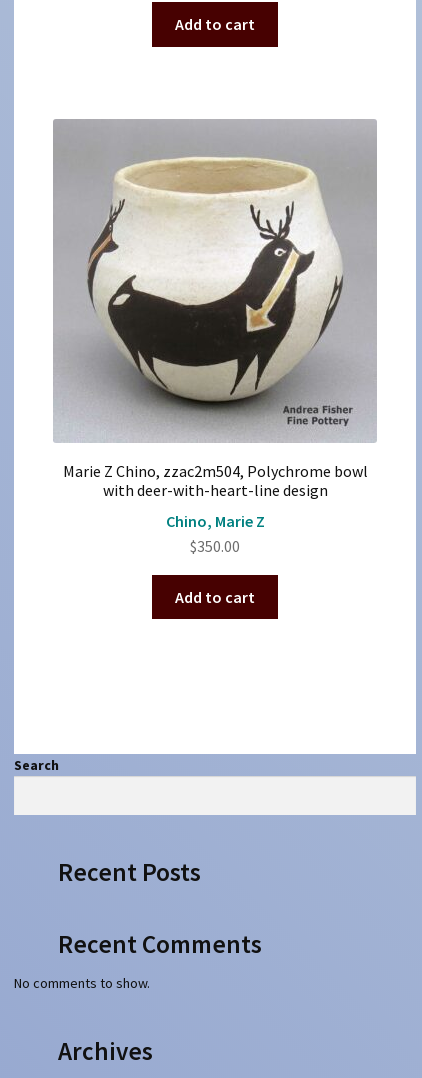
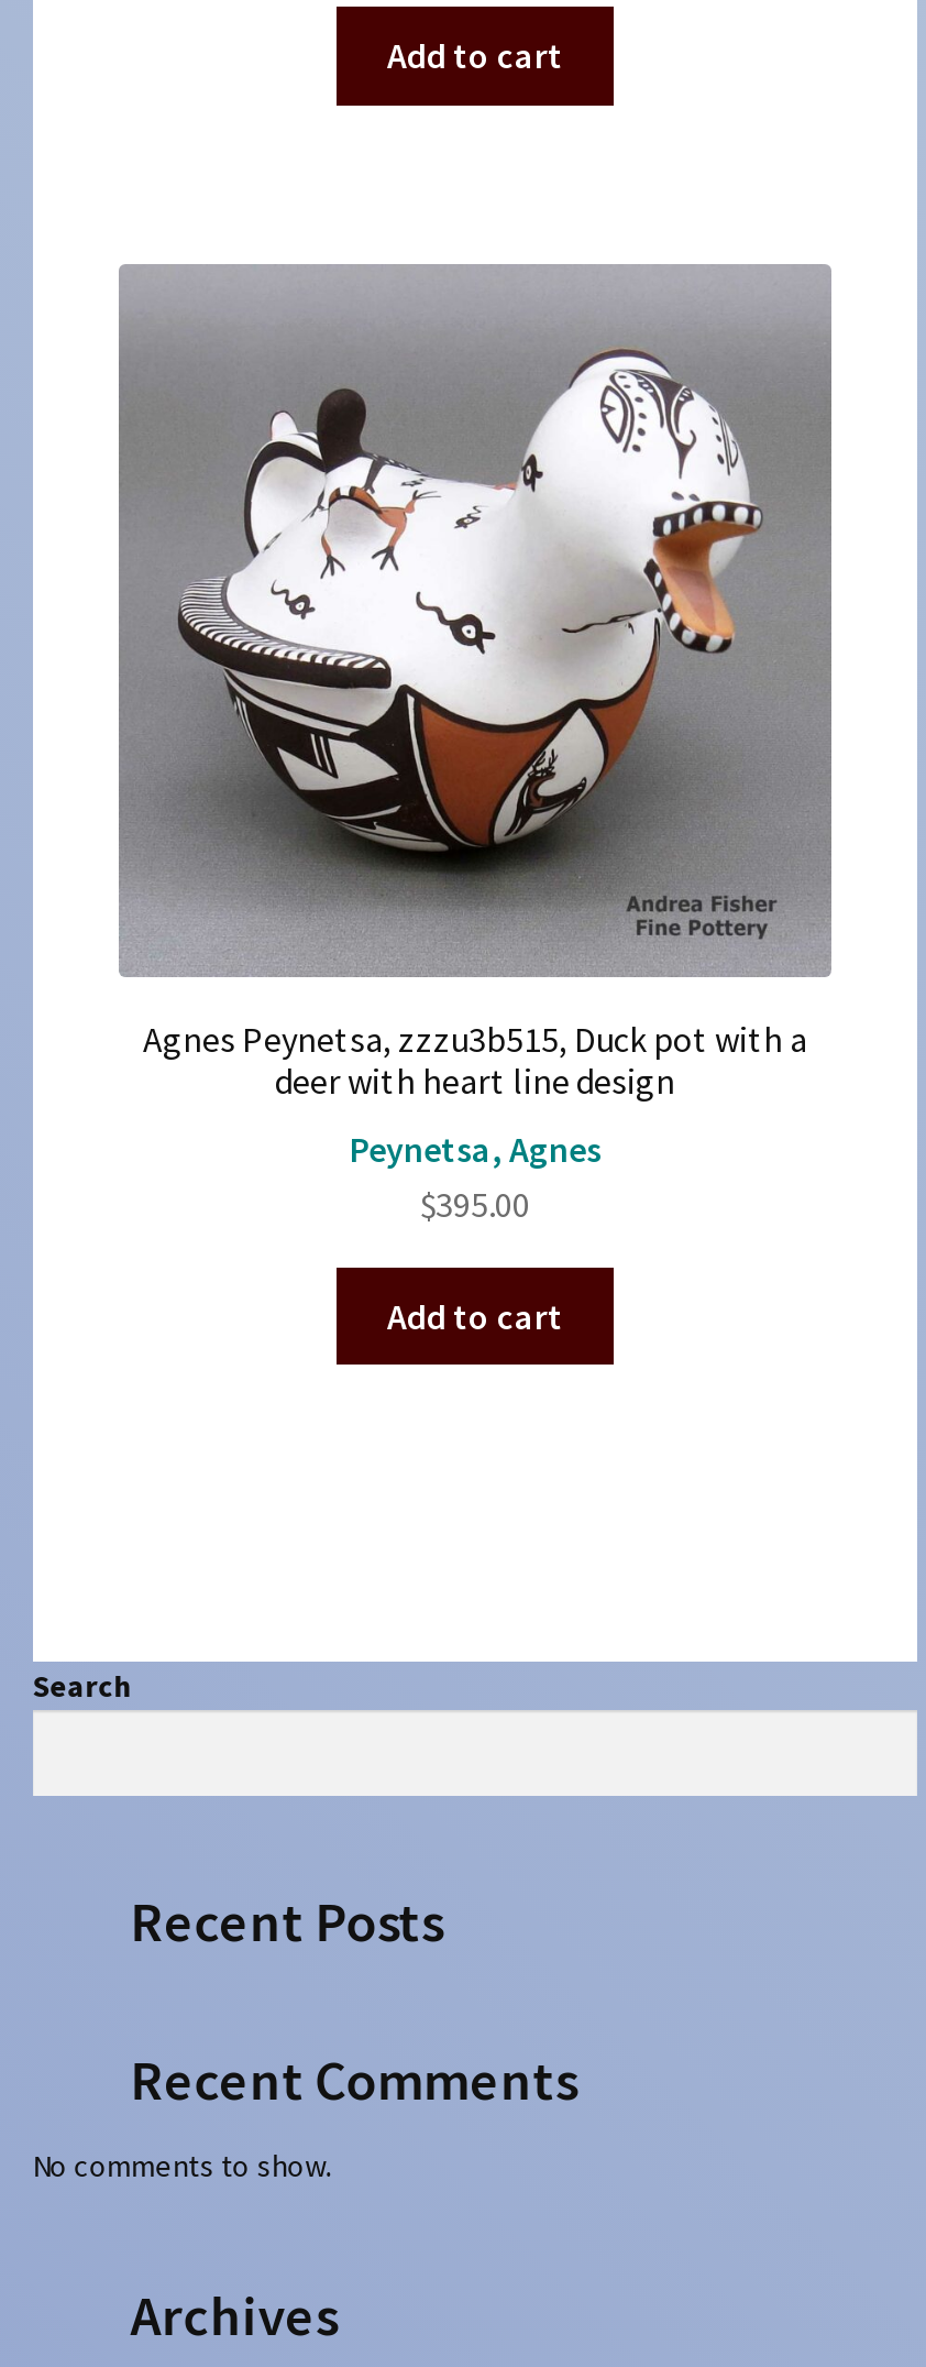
[55,156,375,500] [image] | Marie Z Chino, zzac2m504, Polychrome bowl | with deer-with-heart-line design -> [121,346,829,1103] [image] | Agnes Peynetsa, zzzu3b515, Duck pot with a | deer with heart line design
[165,511,264,556] Chino, Marie Z | $350.00 -> [349,1126,602,1225] Peynetsa, Agnes | $395.00

